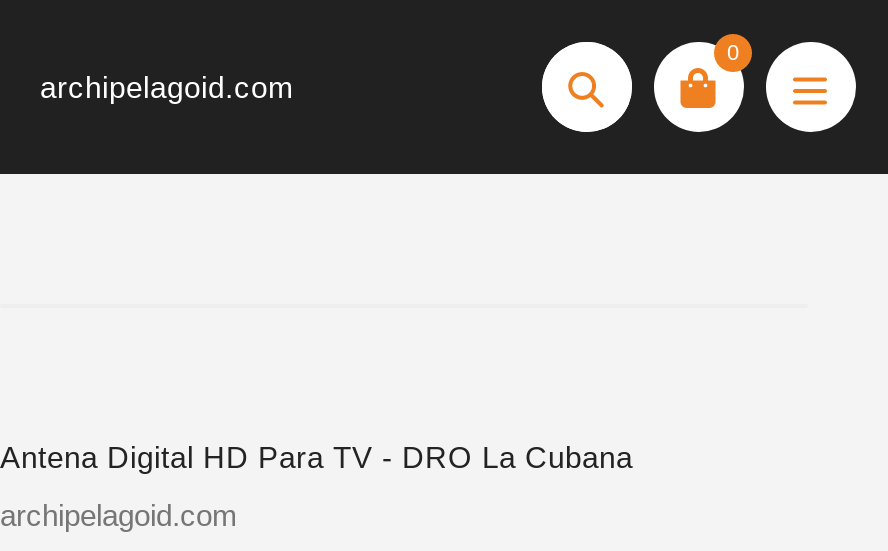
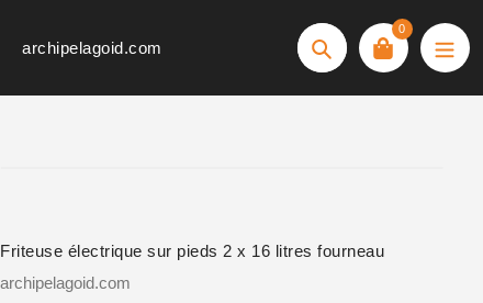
[0,440,633,474] Antena Digital HD Para TV - DRO La Cubana -> [0,242,384,260] Friteuse électrique sur pieds 2 x 16 litres fourneau

